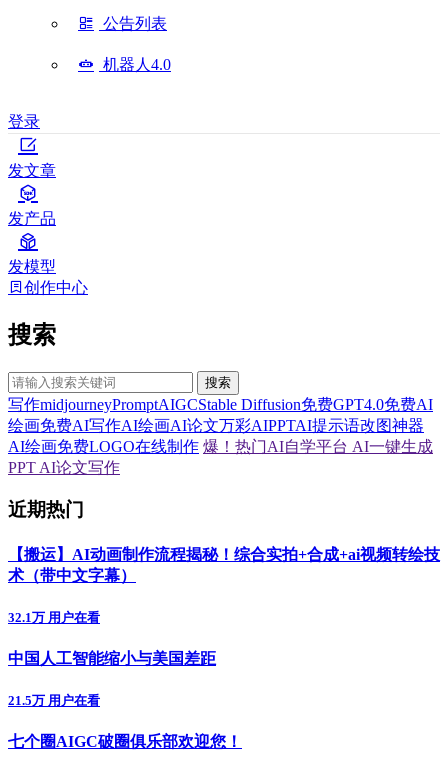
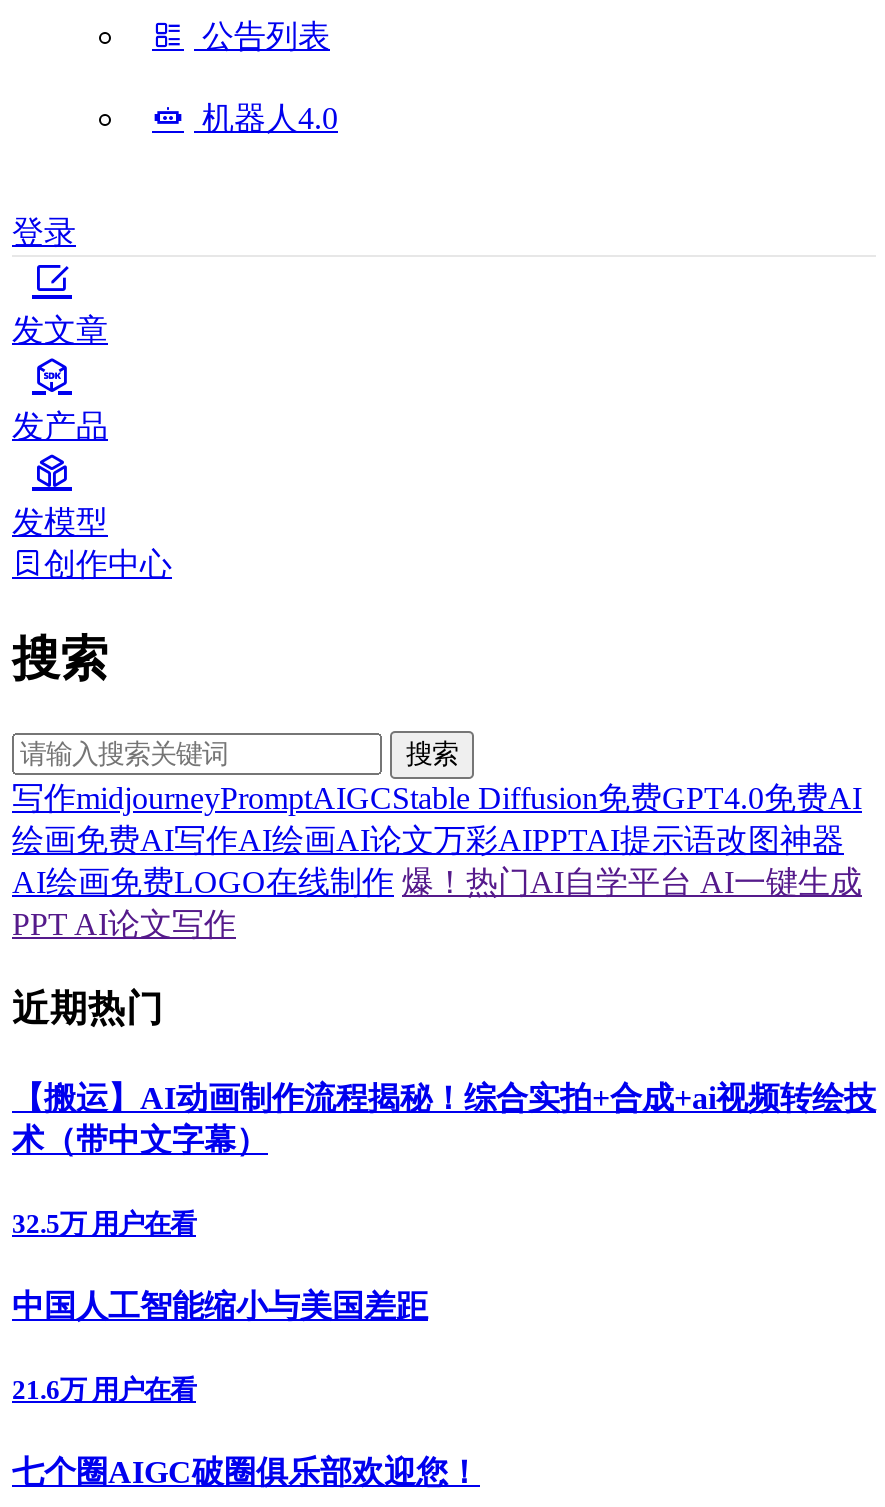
[8,610,100,625] 32.1万 用户在看 -> [12,1208,196,1238] 32.5万 用户在看
[8,693,100,708] 21.5万 用户在看 -> [12,1375,196,1405] 21.6万 用户在看

